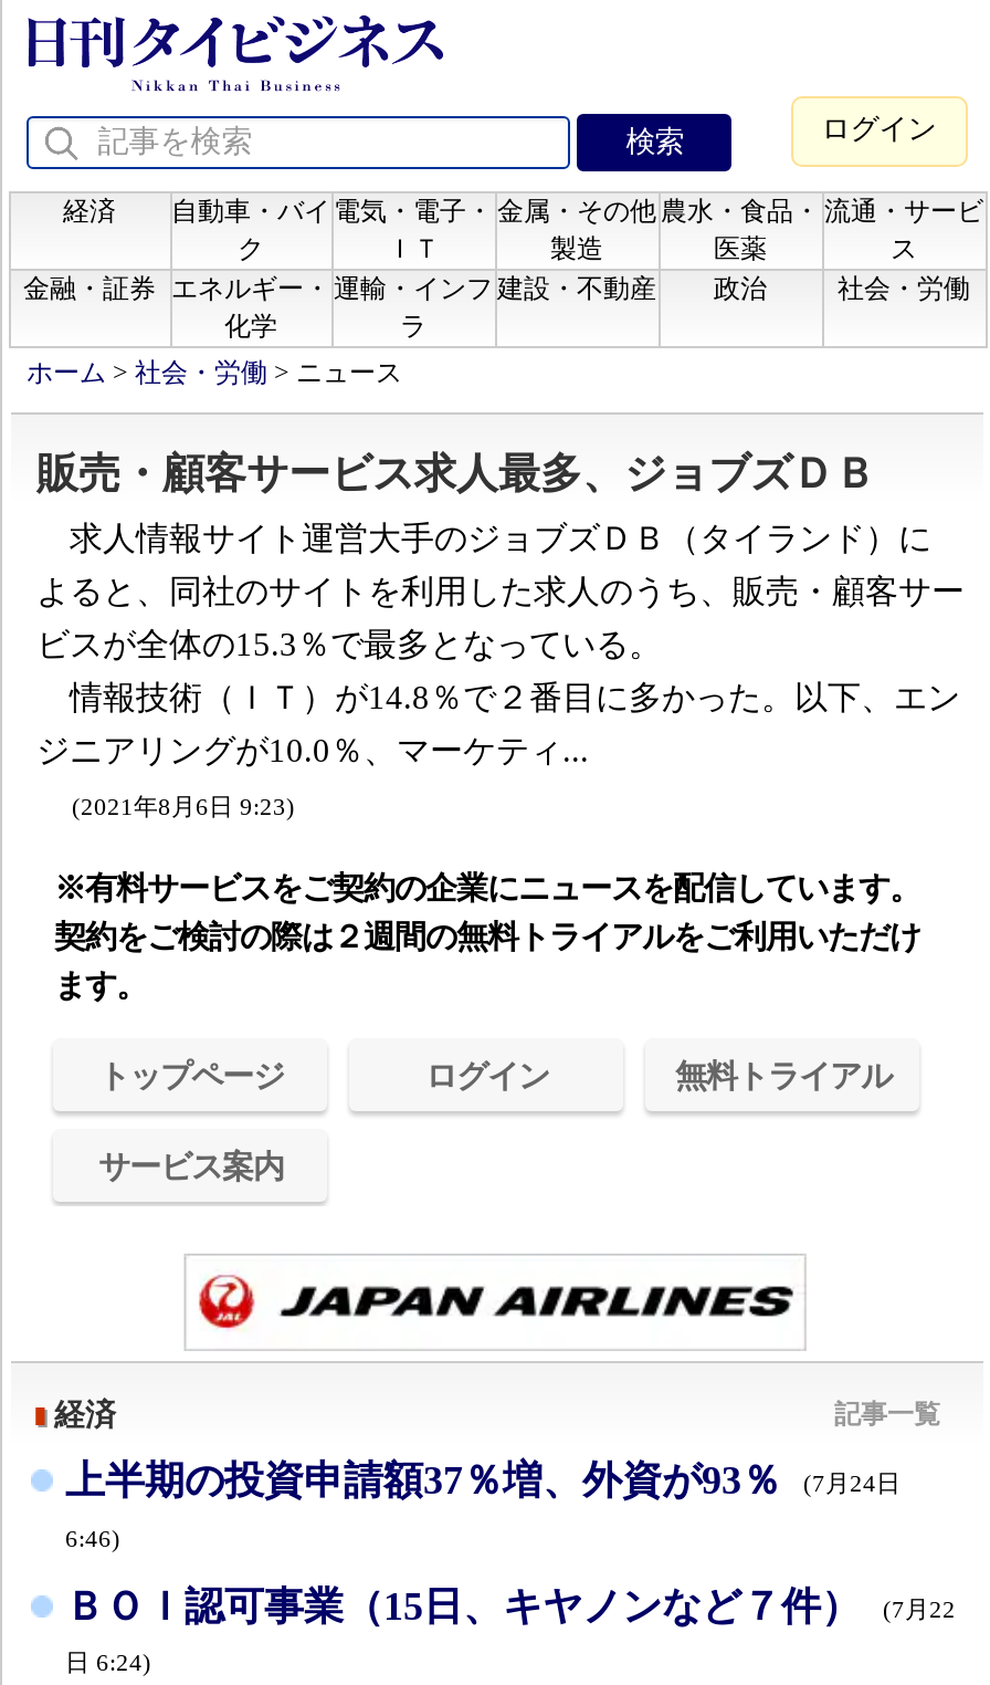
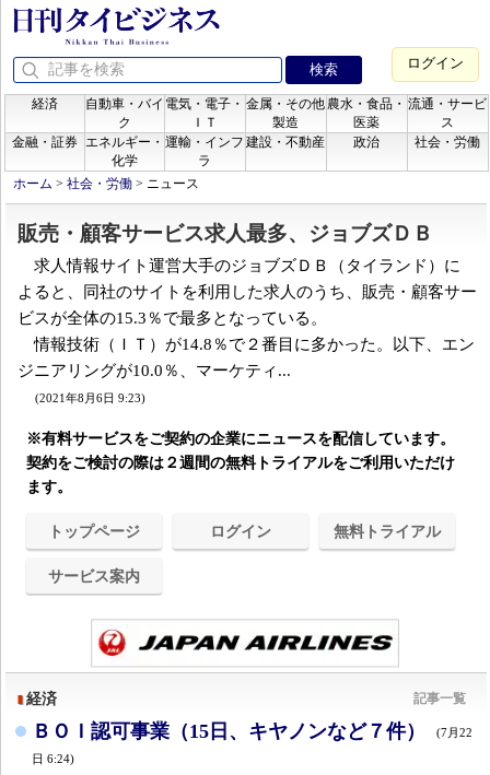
[65,1458,901,1551] 上半期の投資申請額37％増、外資が93％ | (7月24日 | 6:46) -> none

